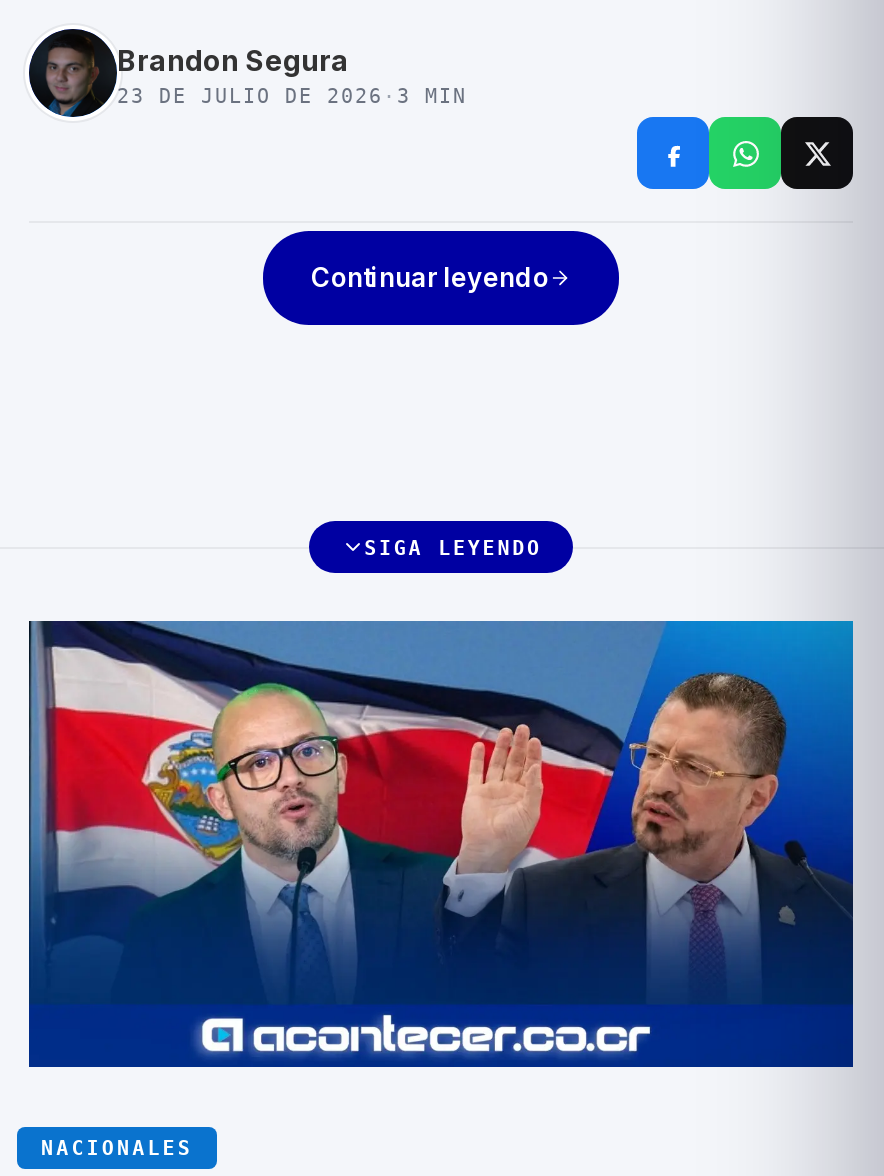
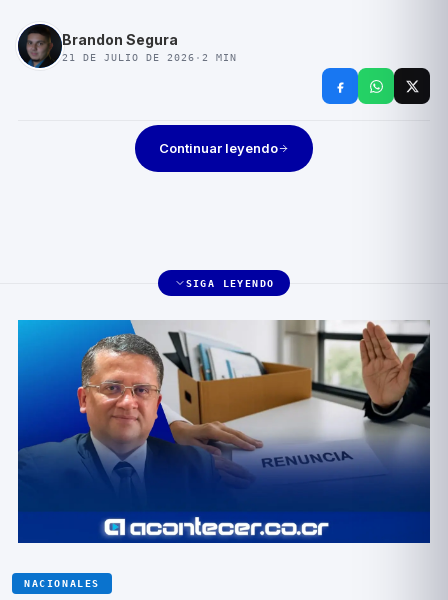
[117,85,467,107] 23 DE JULIO DE 2026 · 3 MIN -> [62,52,237,63] 21 DE JULIO DE 2026 · 2 MIN
[27,619,855,963] [image] -> [17,319,431,490] [image]

